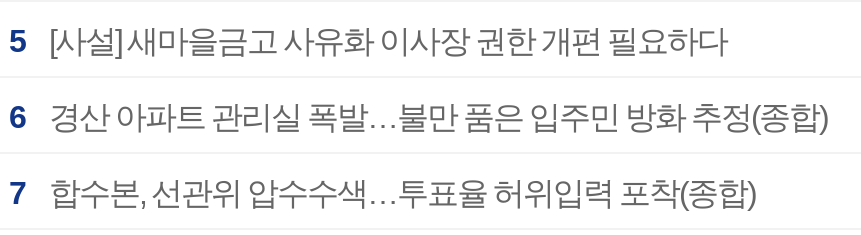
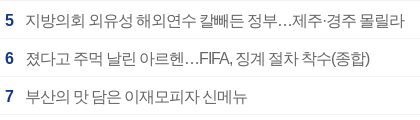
[49,24,727,58] [사설] 새마을금고 사유화 이사장 권한 개편 필요하다 -> [25,12,404,29] 지방의회 외유성 해외연수 칼빼든 정부…제주·경주 몰릴라
[49,100,827,134] 경산 아파트 관리실 폭발…불만 품은 입주민 방화 추정(종합) -> [25,50,369,67] 졌다고 주먹 날린 아르헨…FIFA, 징계 절차 착수(종합)
[49,176,755,210] 합수본, 선관위 압수수색…투표율 허위입력 포착(종합) -> [25,88,247,105] 부산의 맛 담은 이재모피자 신메뉴

